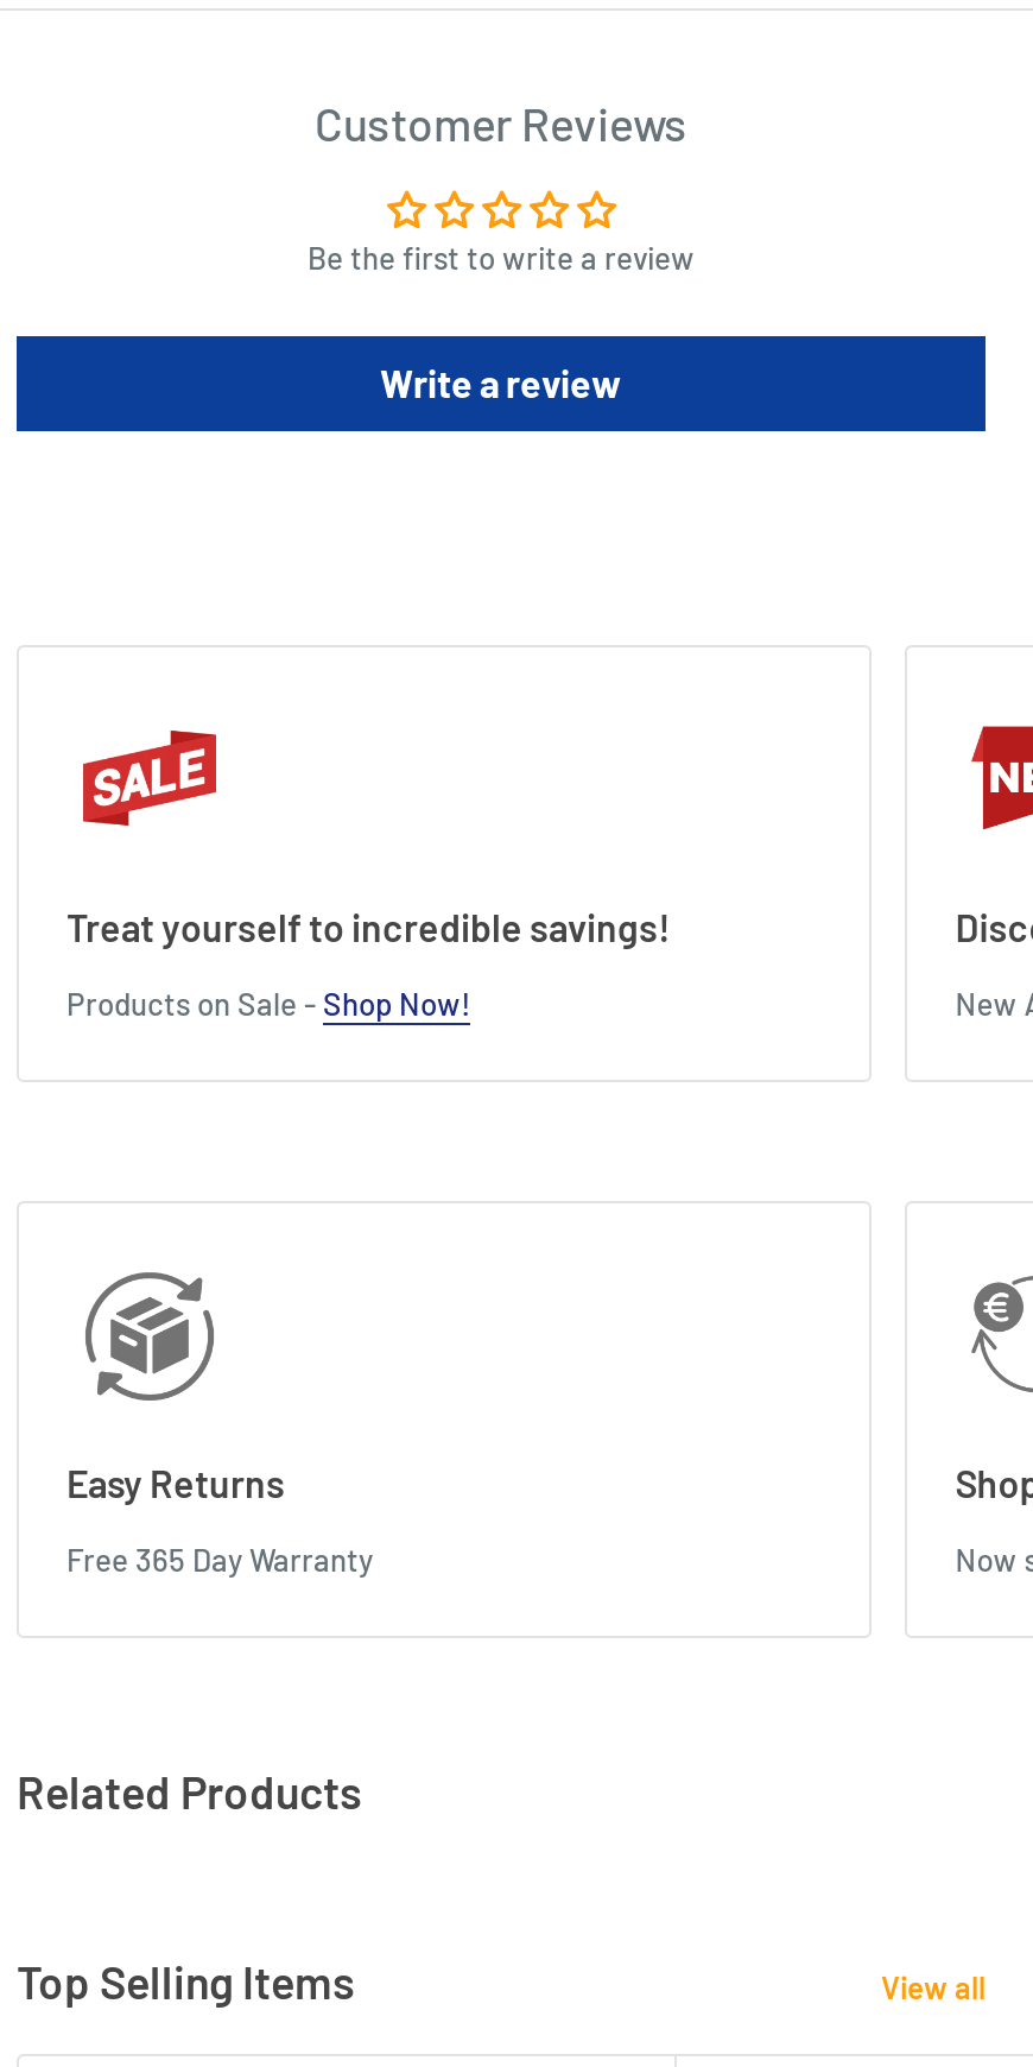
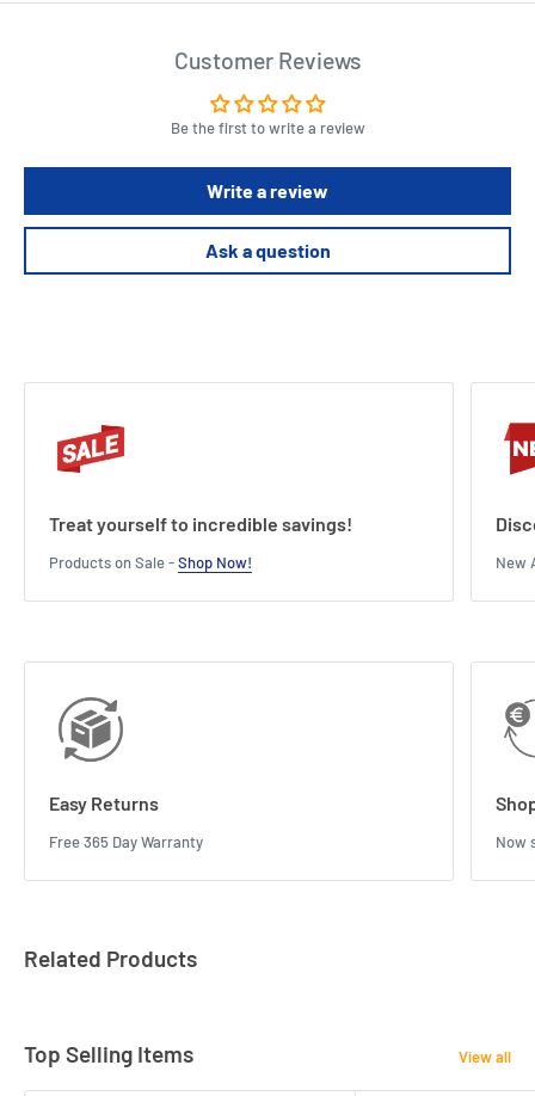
none -> [205,239,330,261] Ask a question

